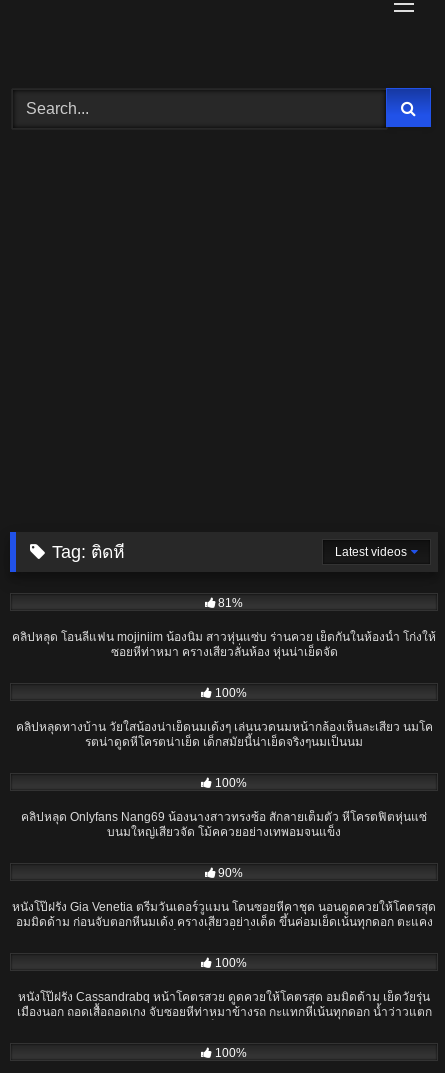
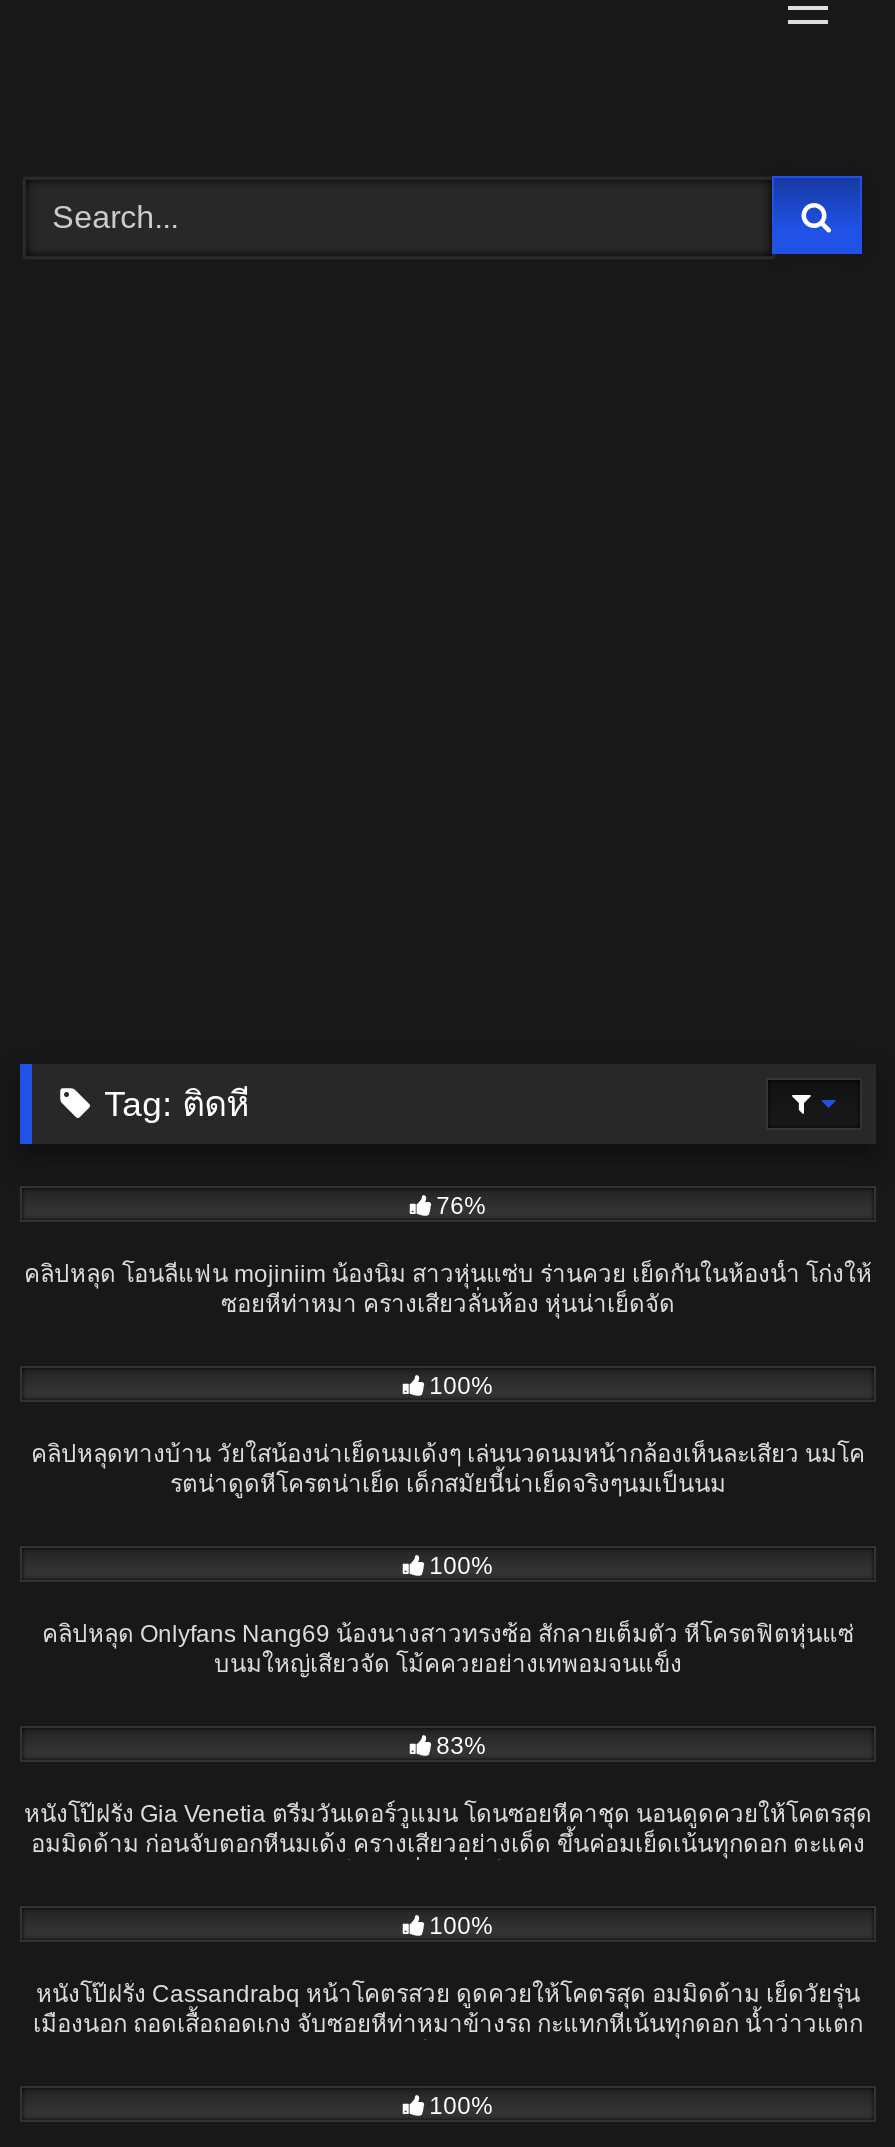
[335,545,407,559] Latest videos -> none
[218,596,243,610] 81% -> [436,1191,486,1219] 76%
[218,866,243,880] 90% -> [436,1732,486,1760] 83%

